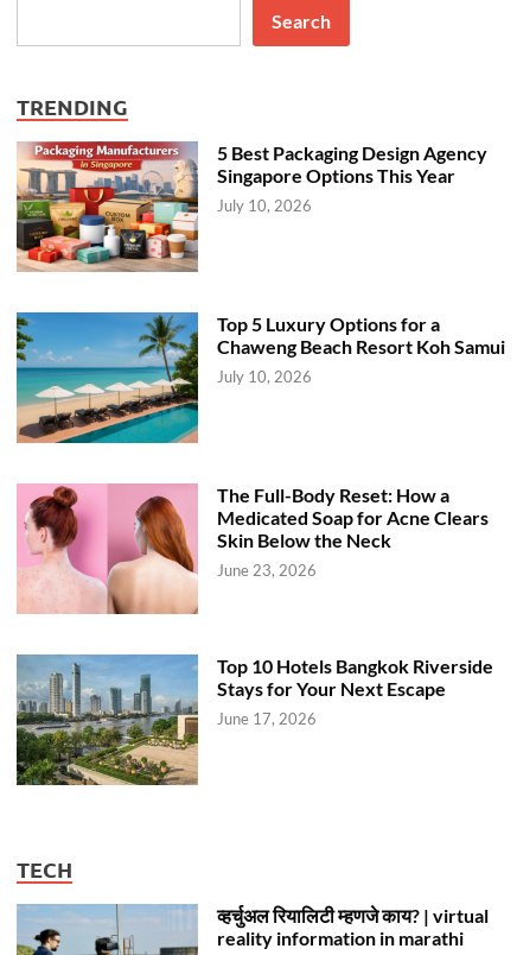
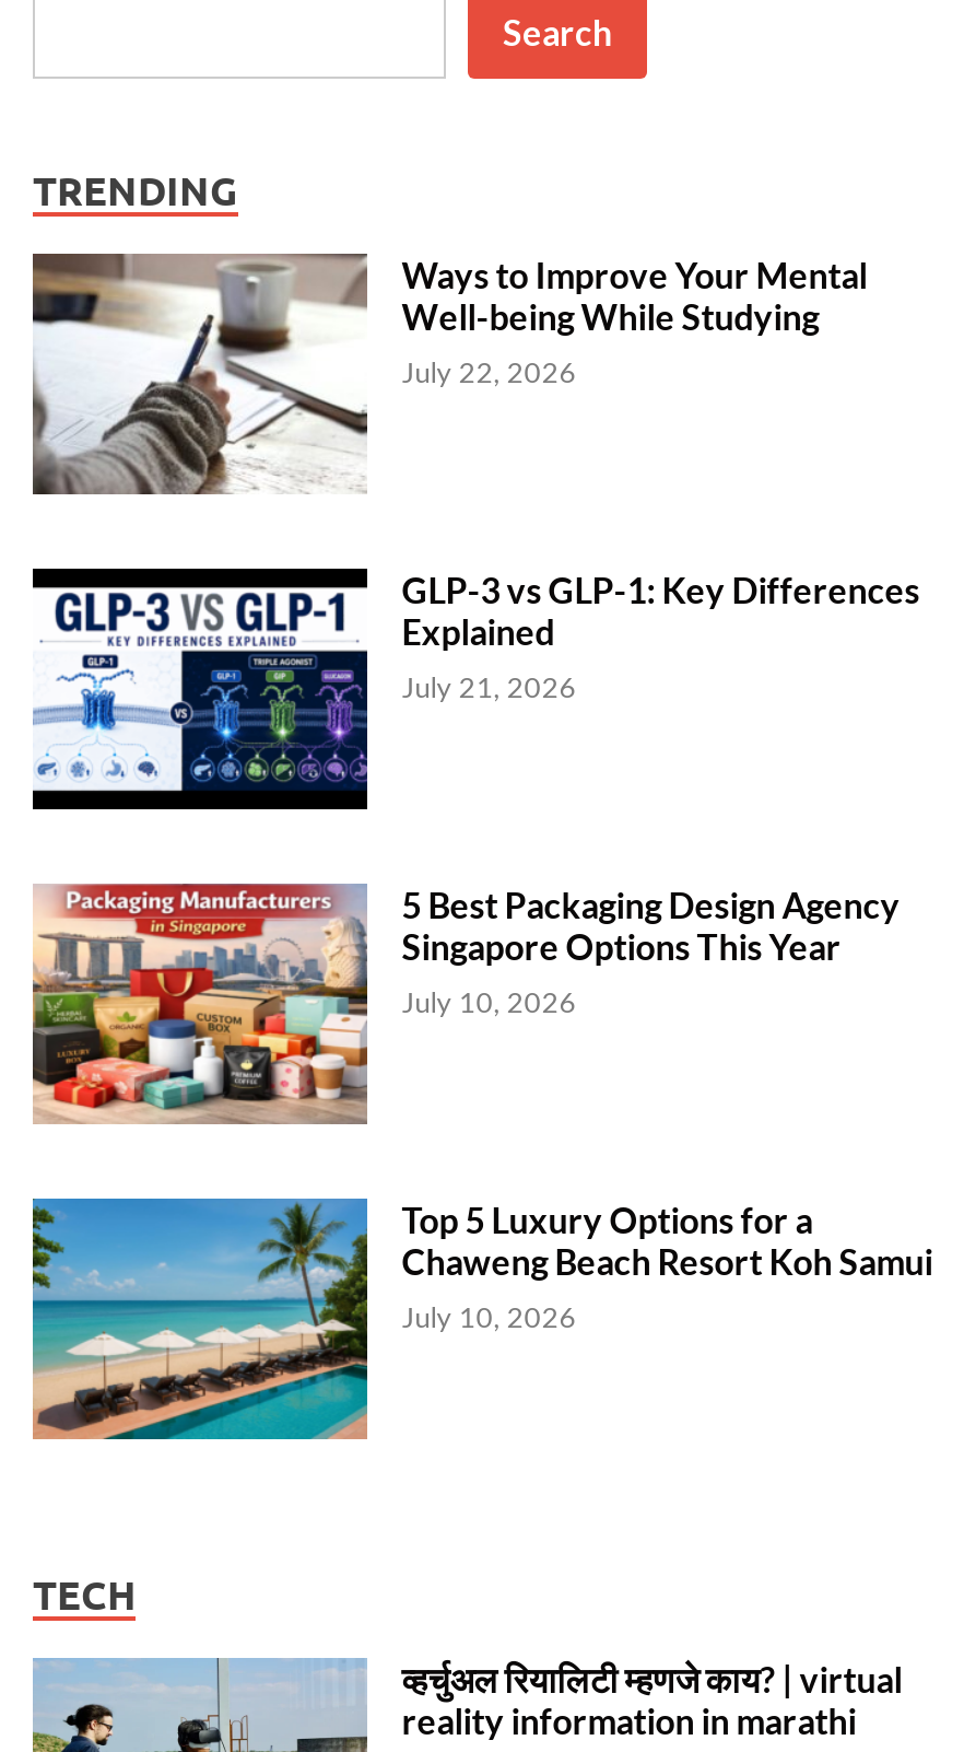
none -> [31,252,867,497] [image] | Ways to Improve Your Mental | Well-being While Studying | July 22, 2026
none -> [31,567,920,811] [image] | GLP-3 vs GLP-1: Key Differences | Explained | July 21, 2026
moved [14,140,505,386] -> [28,881,933,1334]: [image] | 5 Best Packaging Design Agency | Singapore Options This Year | July 10, 2026 | Top 5 Luxury Options for a | Chaweng Beach Resort Koh Samui | July 10, 2026
[17,483,488,614] [image] | The Full-Body Reset: How a | Medicated Soap for Acne Clears | Skin Below the Neck | June 23, 2026 -> none
[15,654,493,786] [image] | Top 10 Hotels Bangkok Riverside | Stays for Your Next Escape | June 17, 2026 -> none

